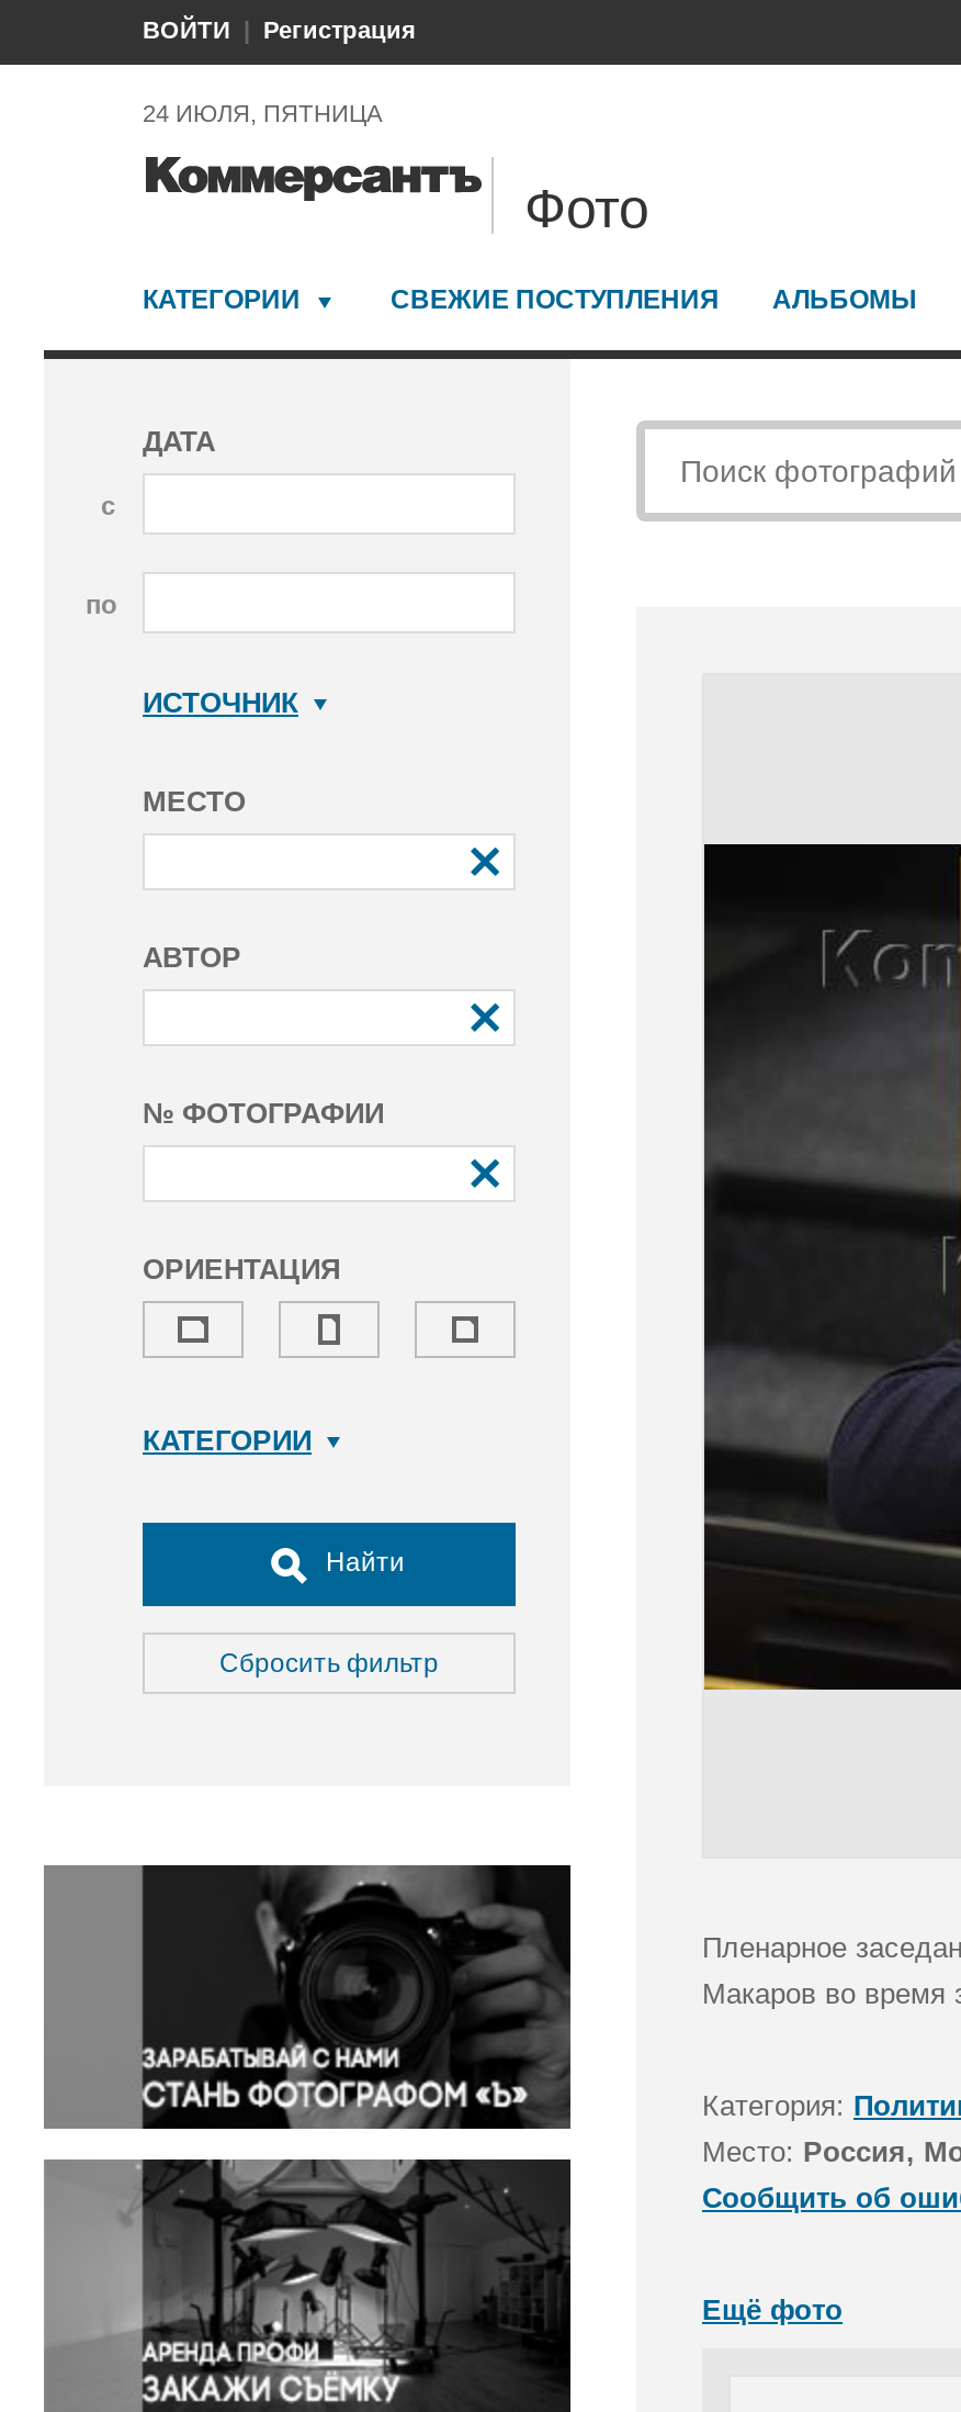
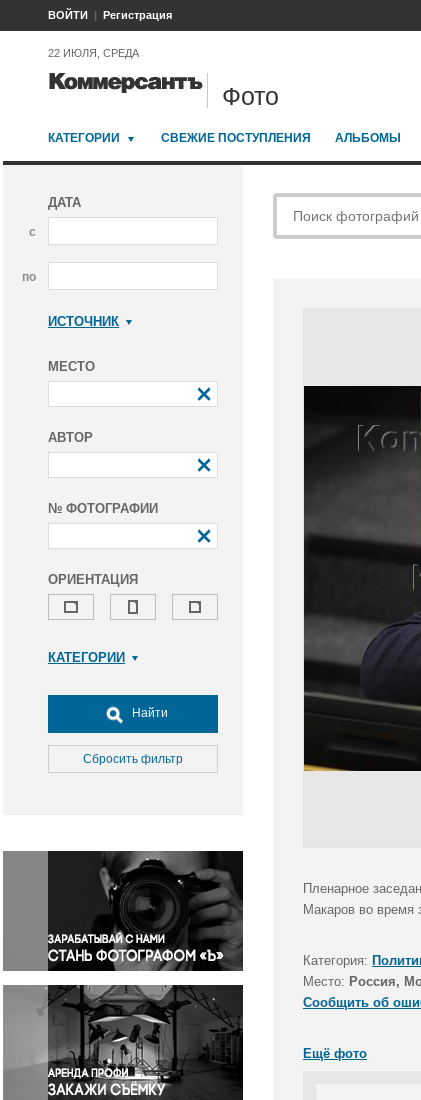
[143,100,382,126] 24 ИЮЛЯ, ПЯТНИЦА -> [48,47,139,59] 22 ИЮЛЯ, СРЕДА

